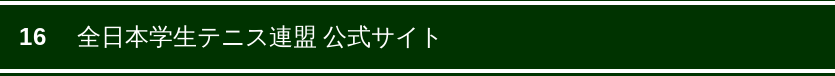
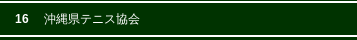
[77,23,443,51] 全日本学生テニス連盟 公式サイト -> [44,11,140,25] 沖縄県テニス協会

